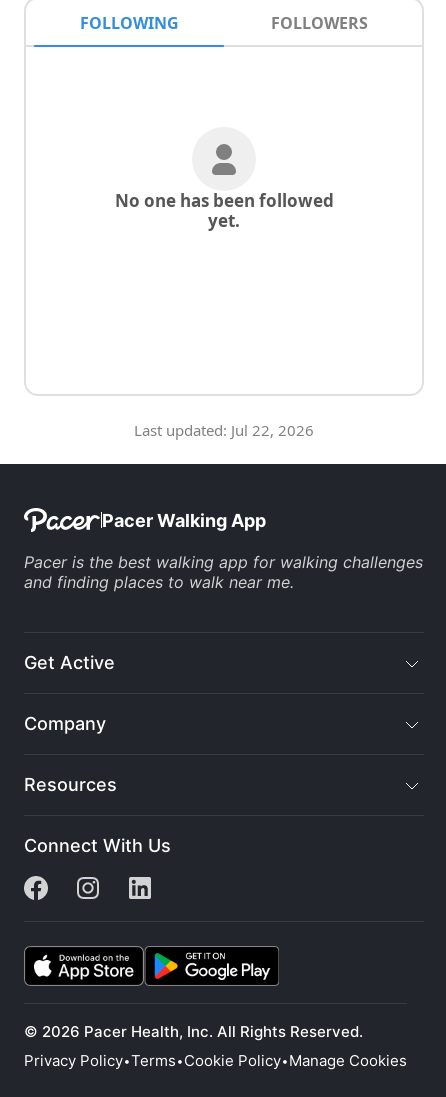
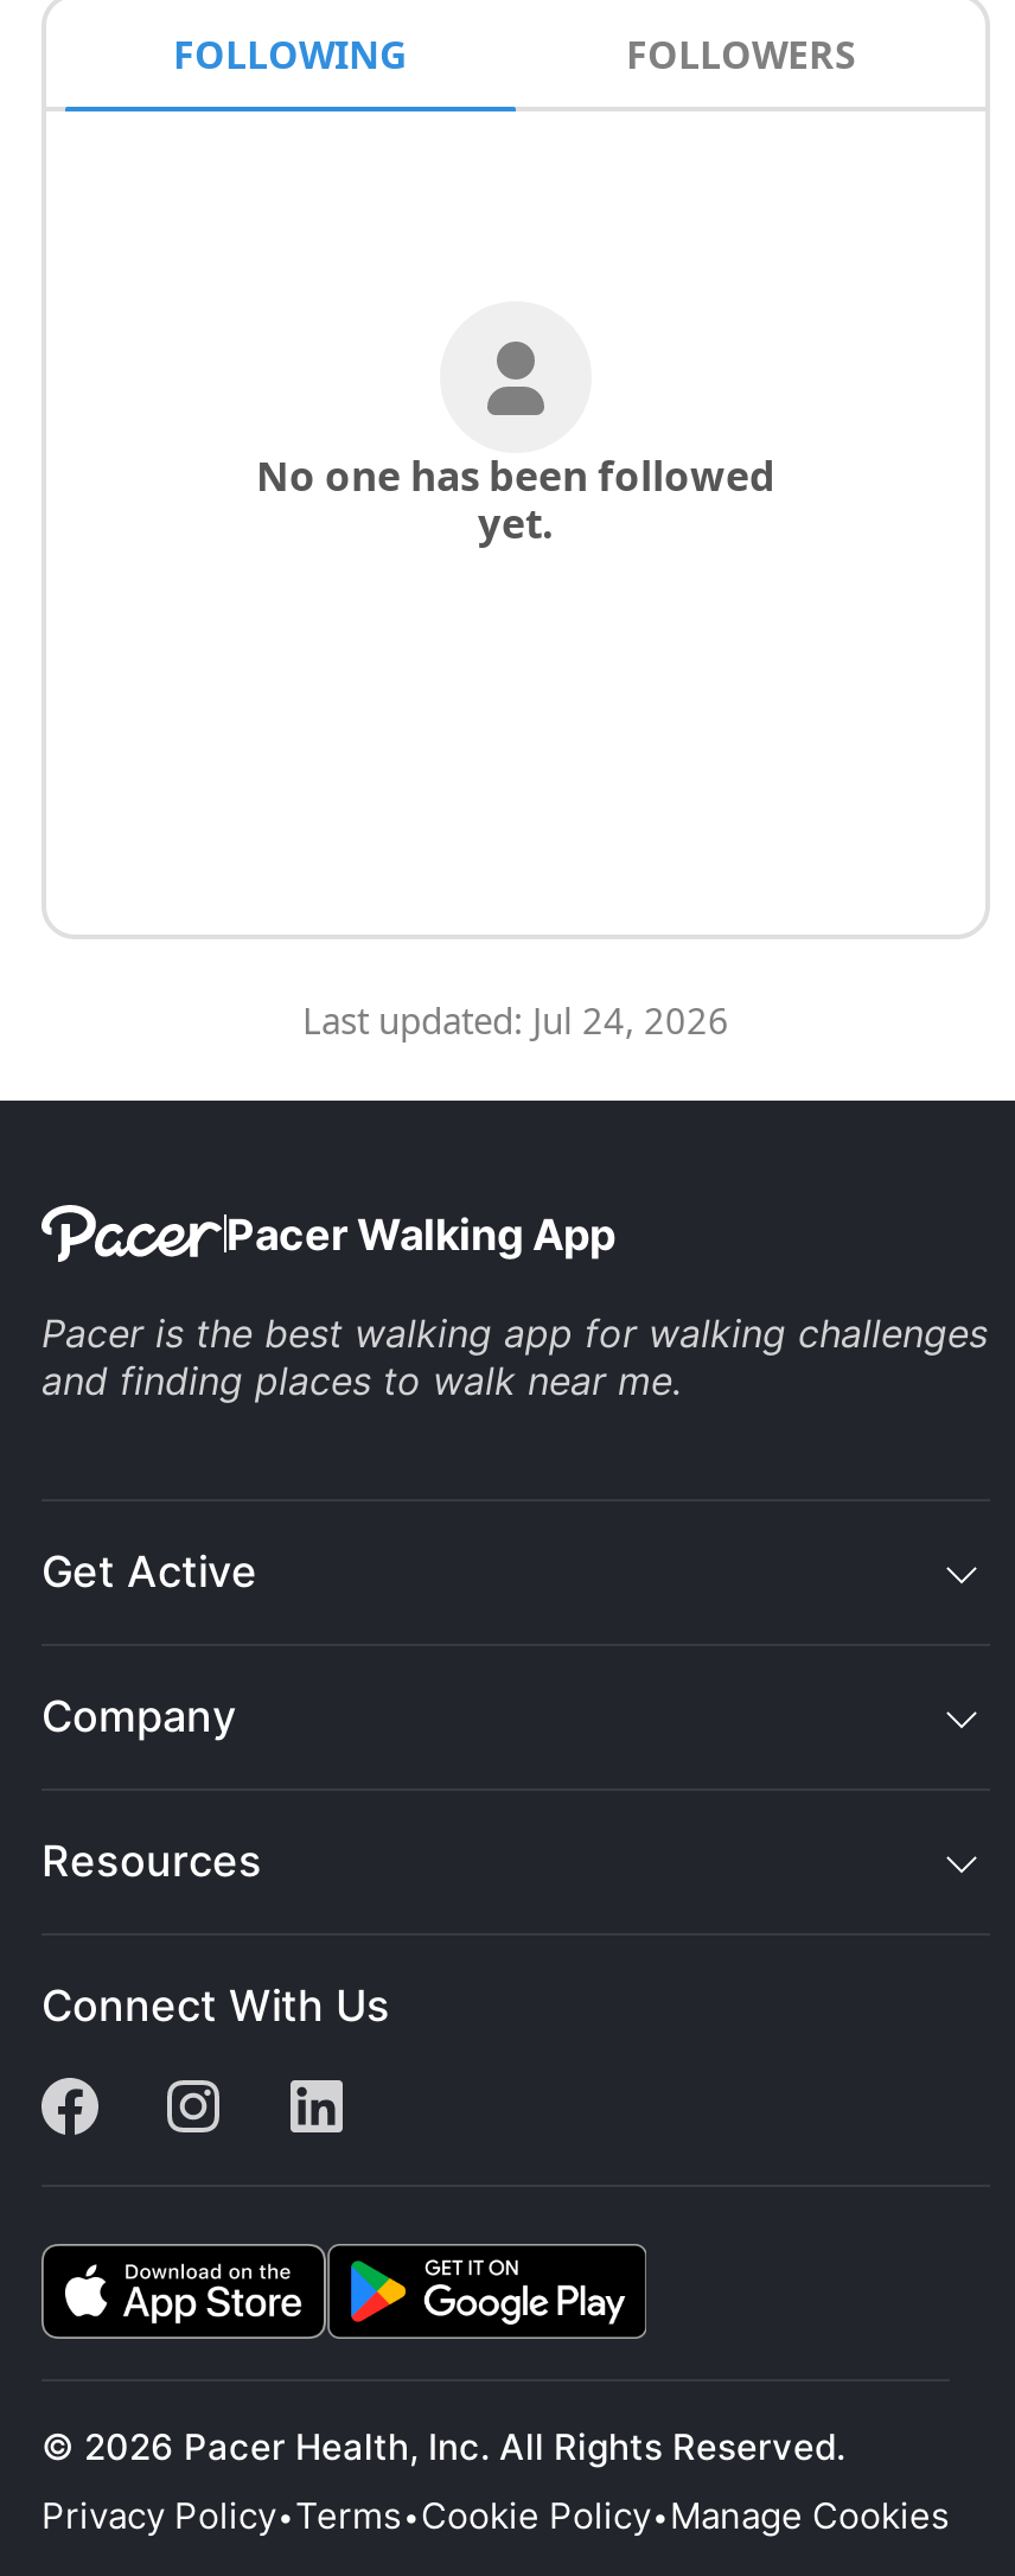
[134,420,314,440] Last updated: Jul 22, 2026 -> [302,996,729,1044] Last updated: Jul 24, 2026

